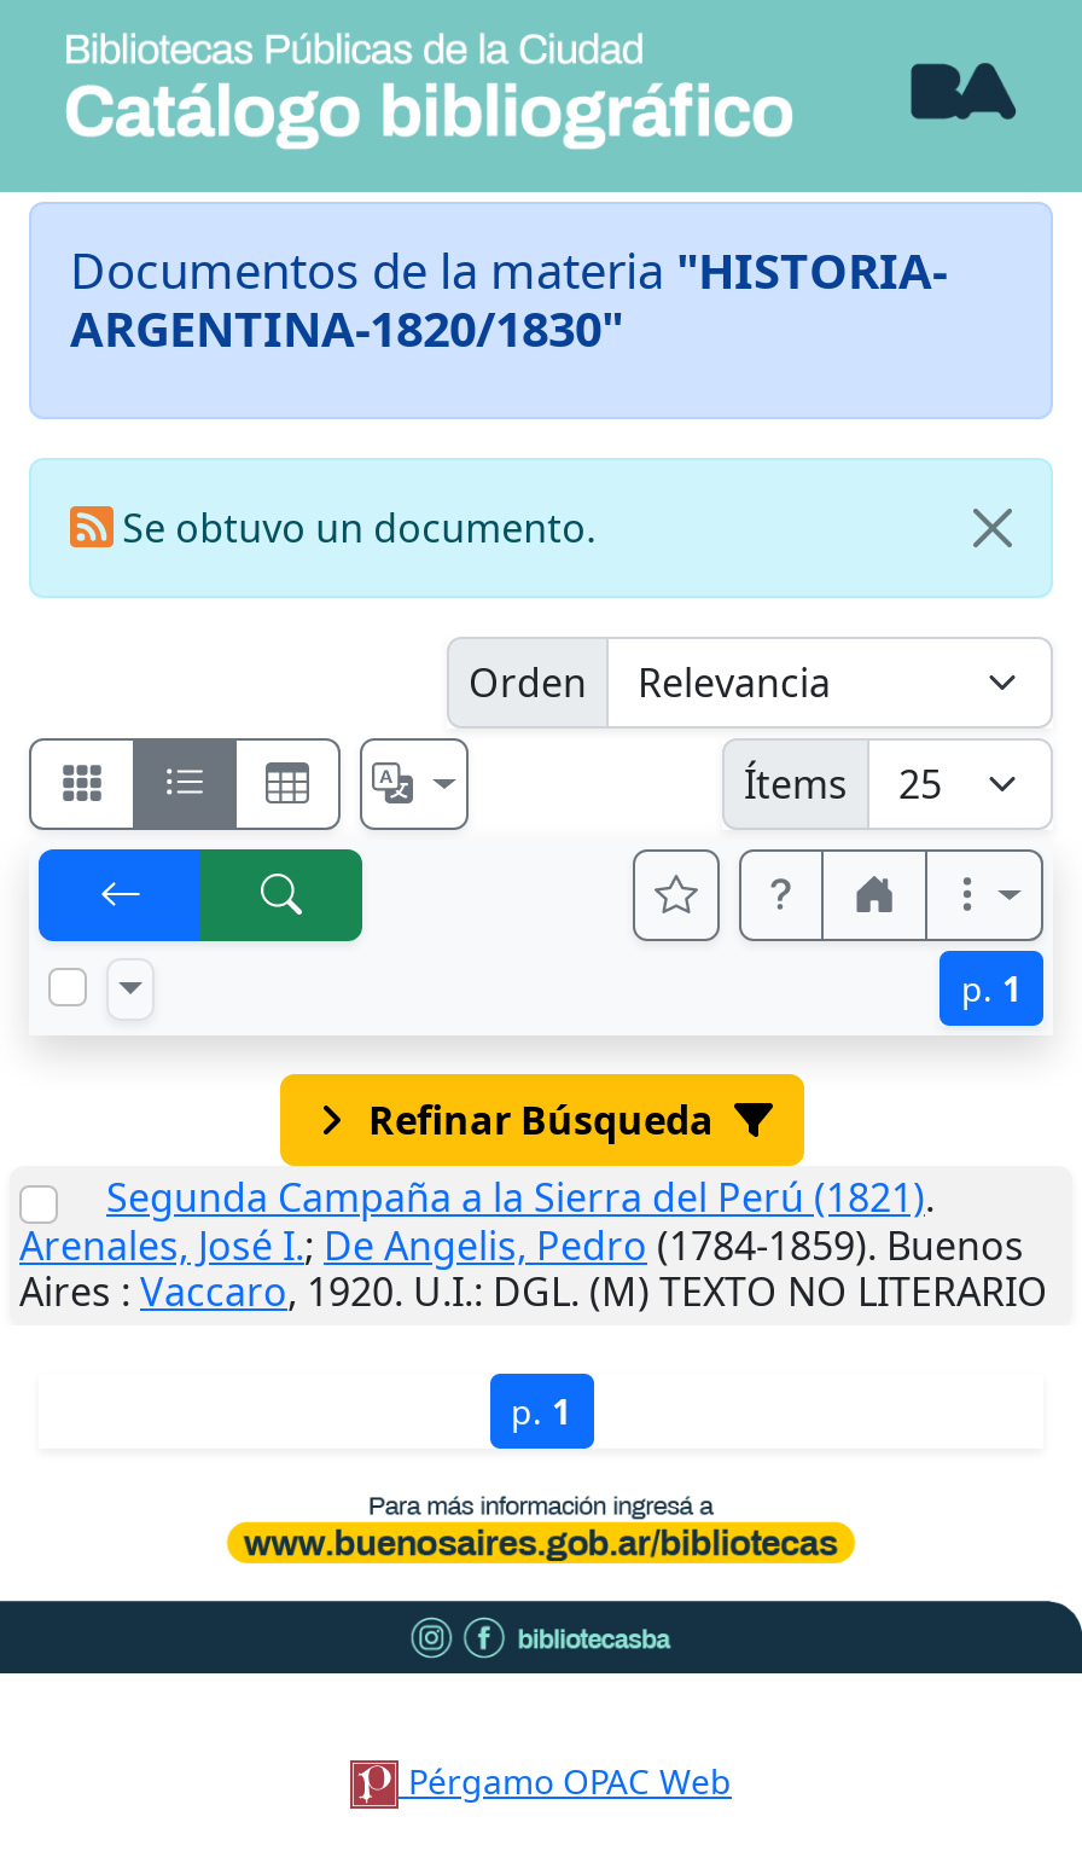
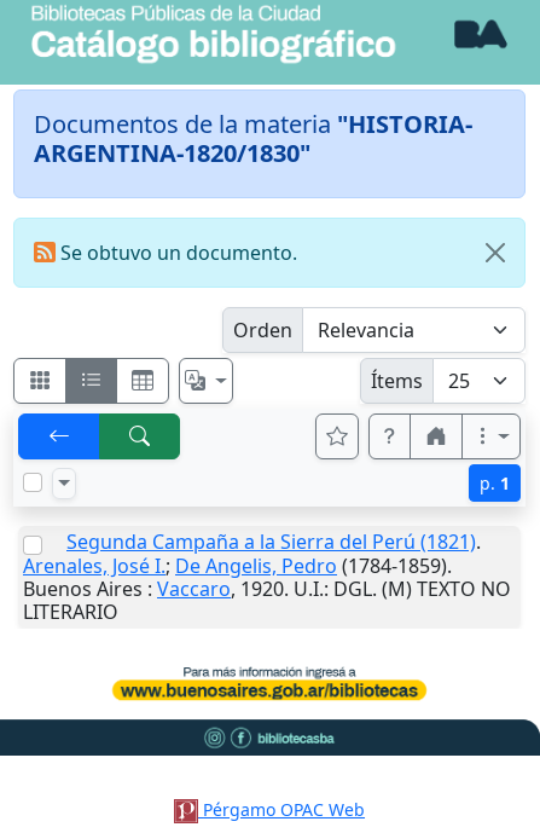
[368,1095,714,1148] Refinar Búsqueda -> none
[19,1220,1048,1435] Arenales, José I.; De Angelis, Pedro (1784-1859). Buenos | Aires:Vaccaro,1920.U.I.: DGL. (M) TEXTO NO LITERARIO | p. 1 -> [23,553,511,626] Arenales, José I.; De Angelis, Pedro (1784-1859). | Buenos Aires:Vaccaro,1920.U.I.: DGL. (M) TEXTO NO | LITERARIO

